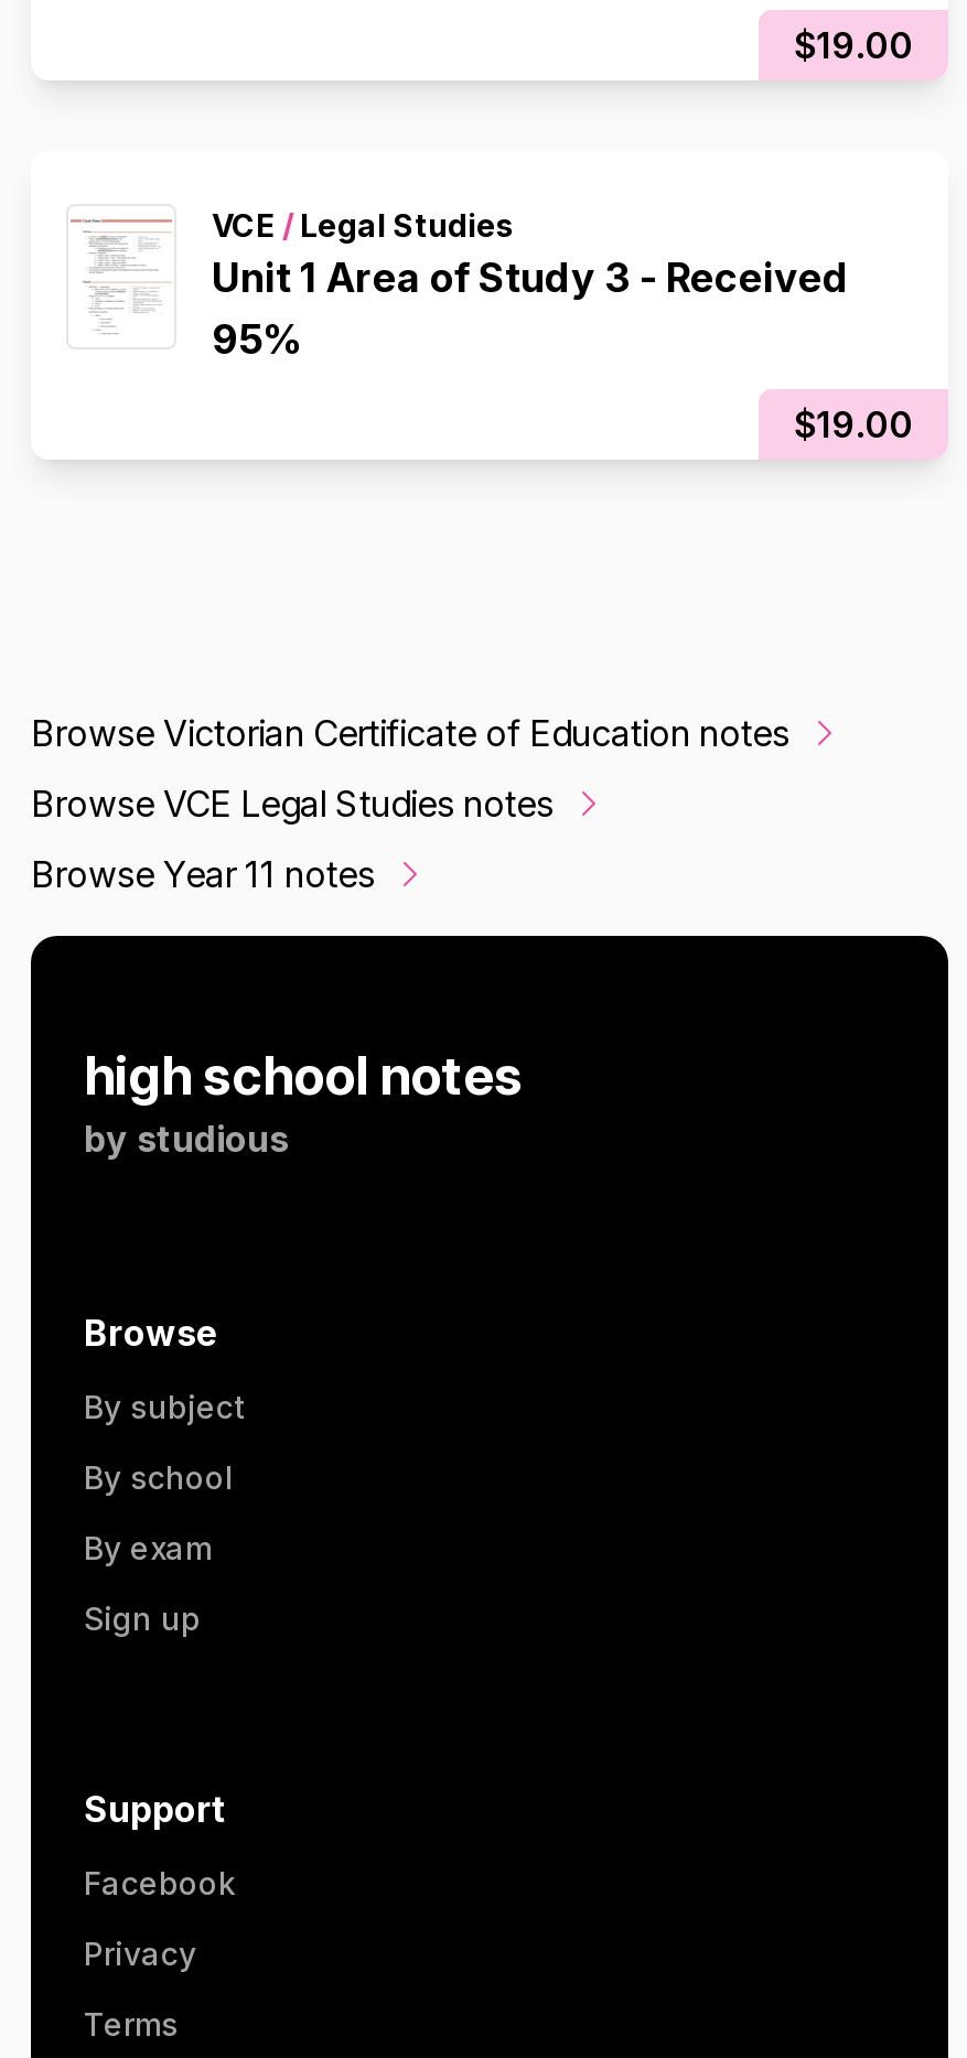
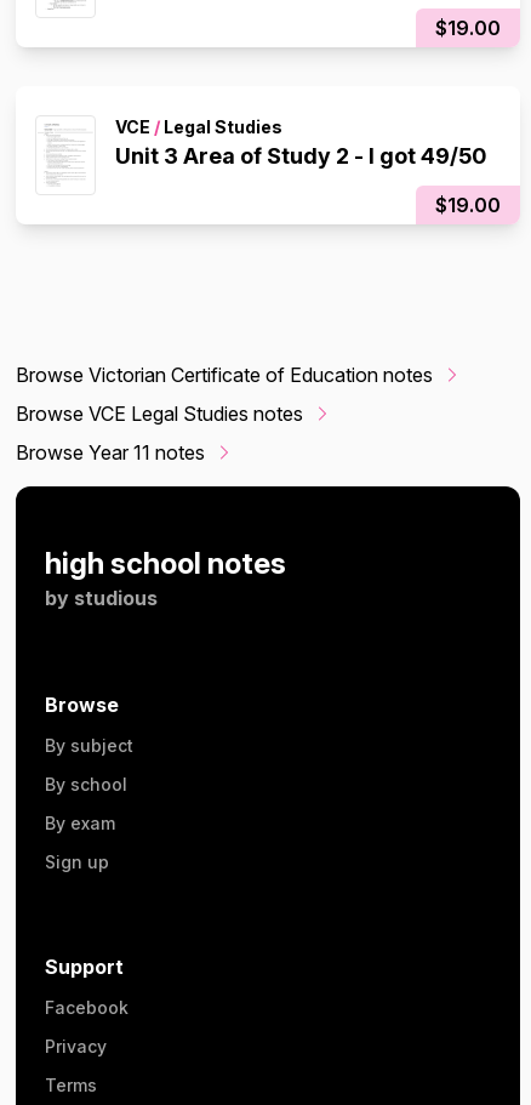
[212,254,849,362] Unit 1 Area of Study 3 - Received | 95% -> [115,143,486,168] Unit 3 Area of Study 2 - I got 49/50

